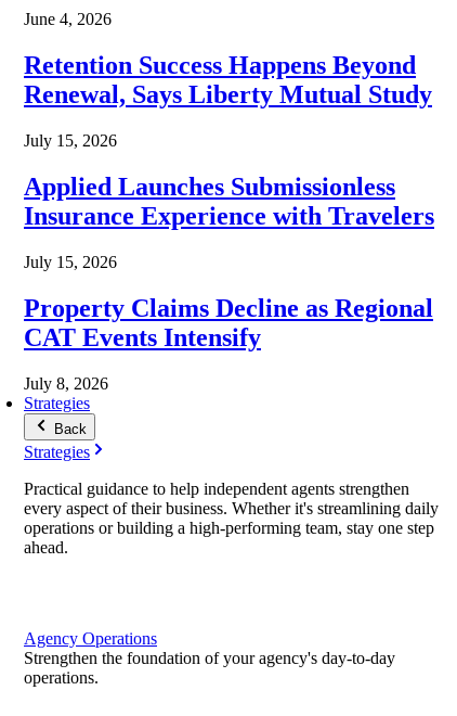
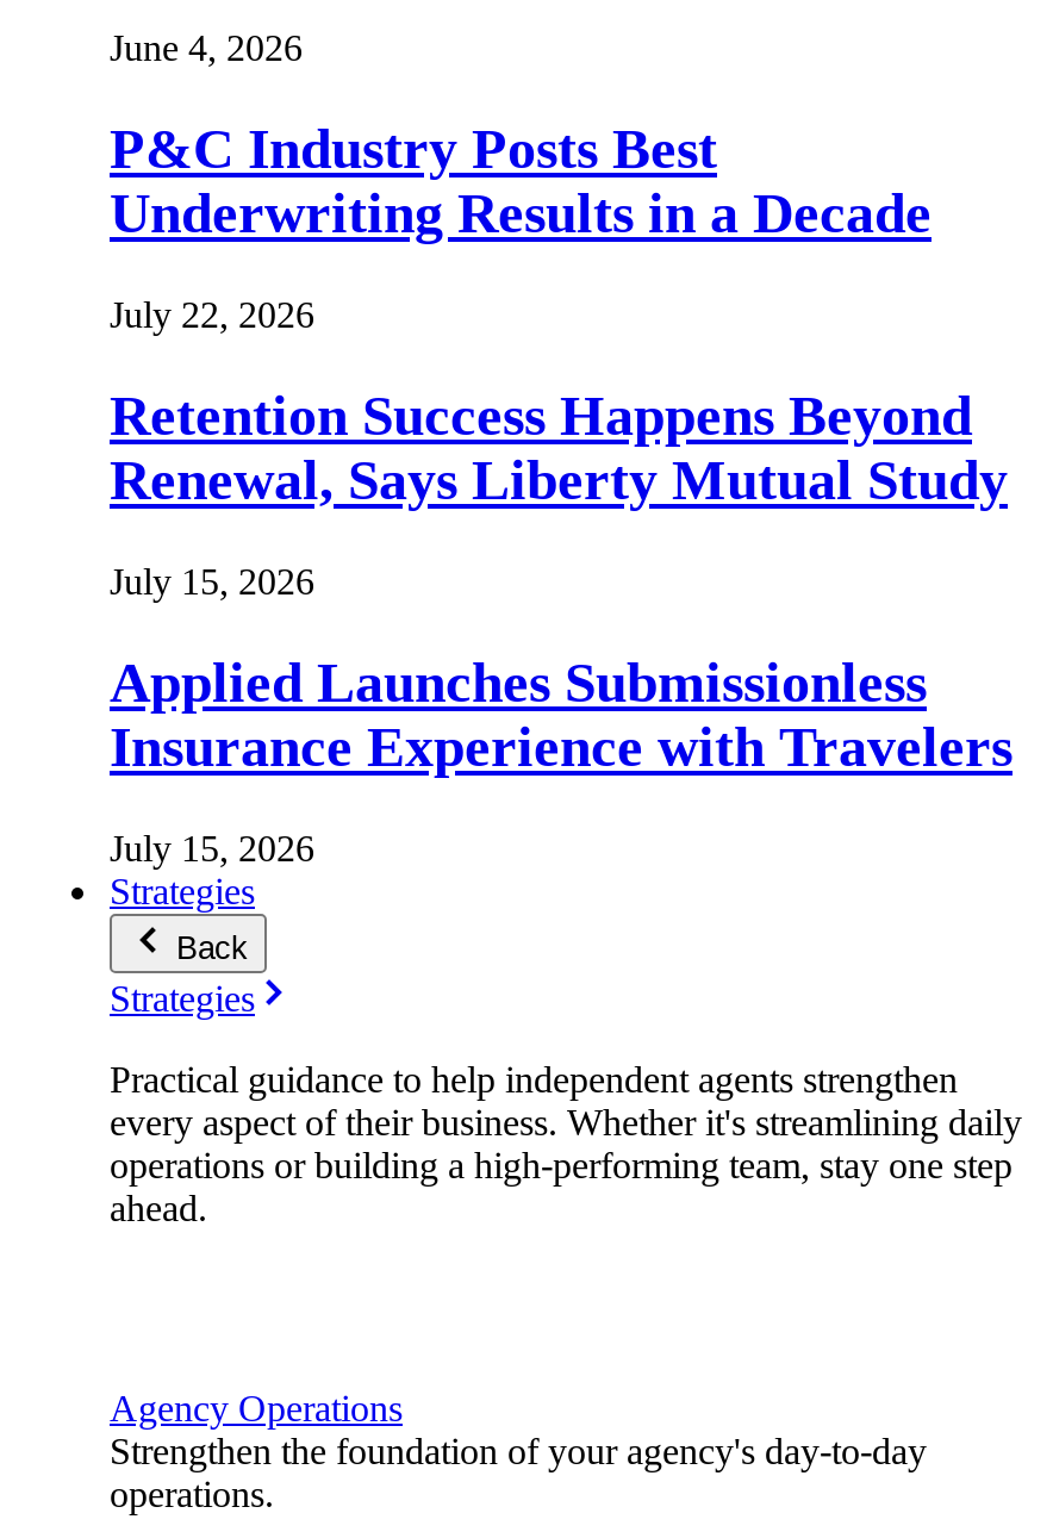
none -> [110,119,931,335] P&C Industry Posts Best | Underwriting Results in a Decade | July 22, 2026
moved [24,51,434,271] -> [110,385,1012,868]: Retention Success Happens Beyond | Renewal, Says Liberty Mutual Study | July 15, 2026 | Applied Launches Submissionless | Insurance Experience with Travelers | July 15, 2026
[24,294,433,393] Property Claims Decline as Regional | CAT Events Intensify | July 8, 2026 -> none

